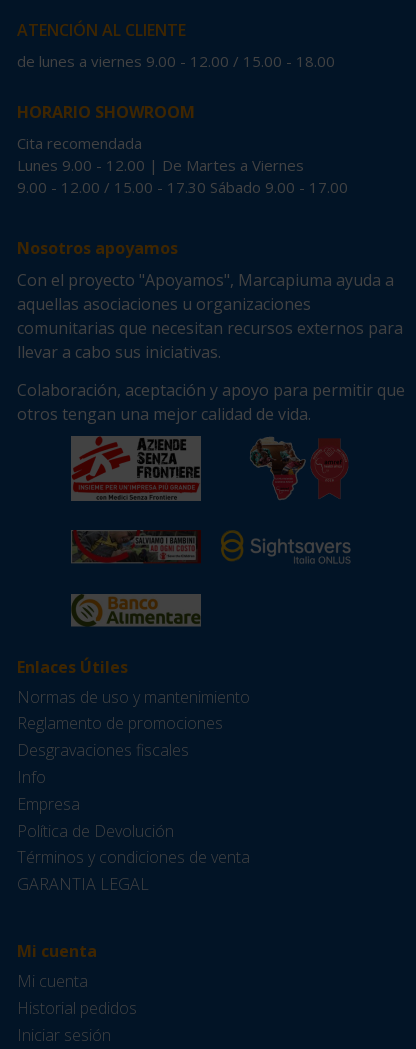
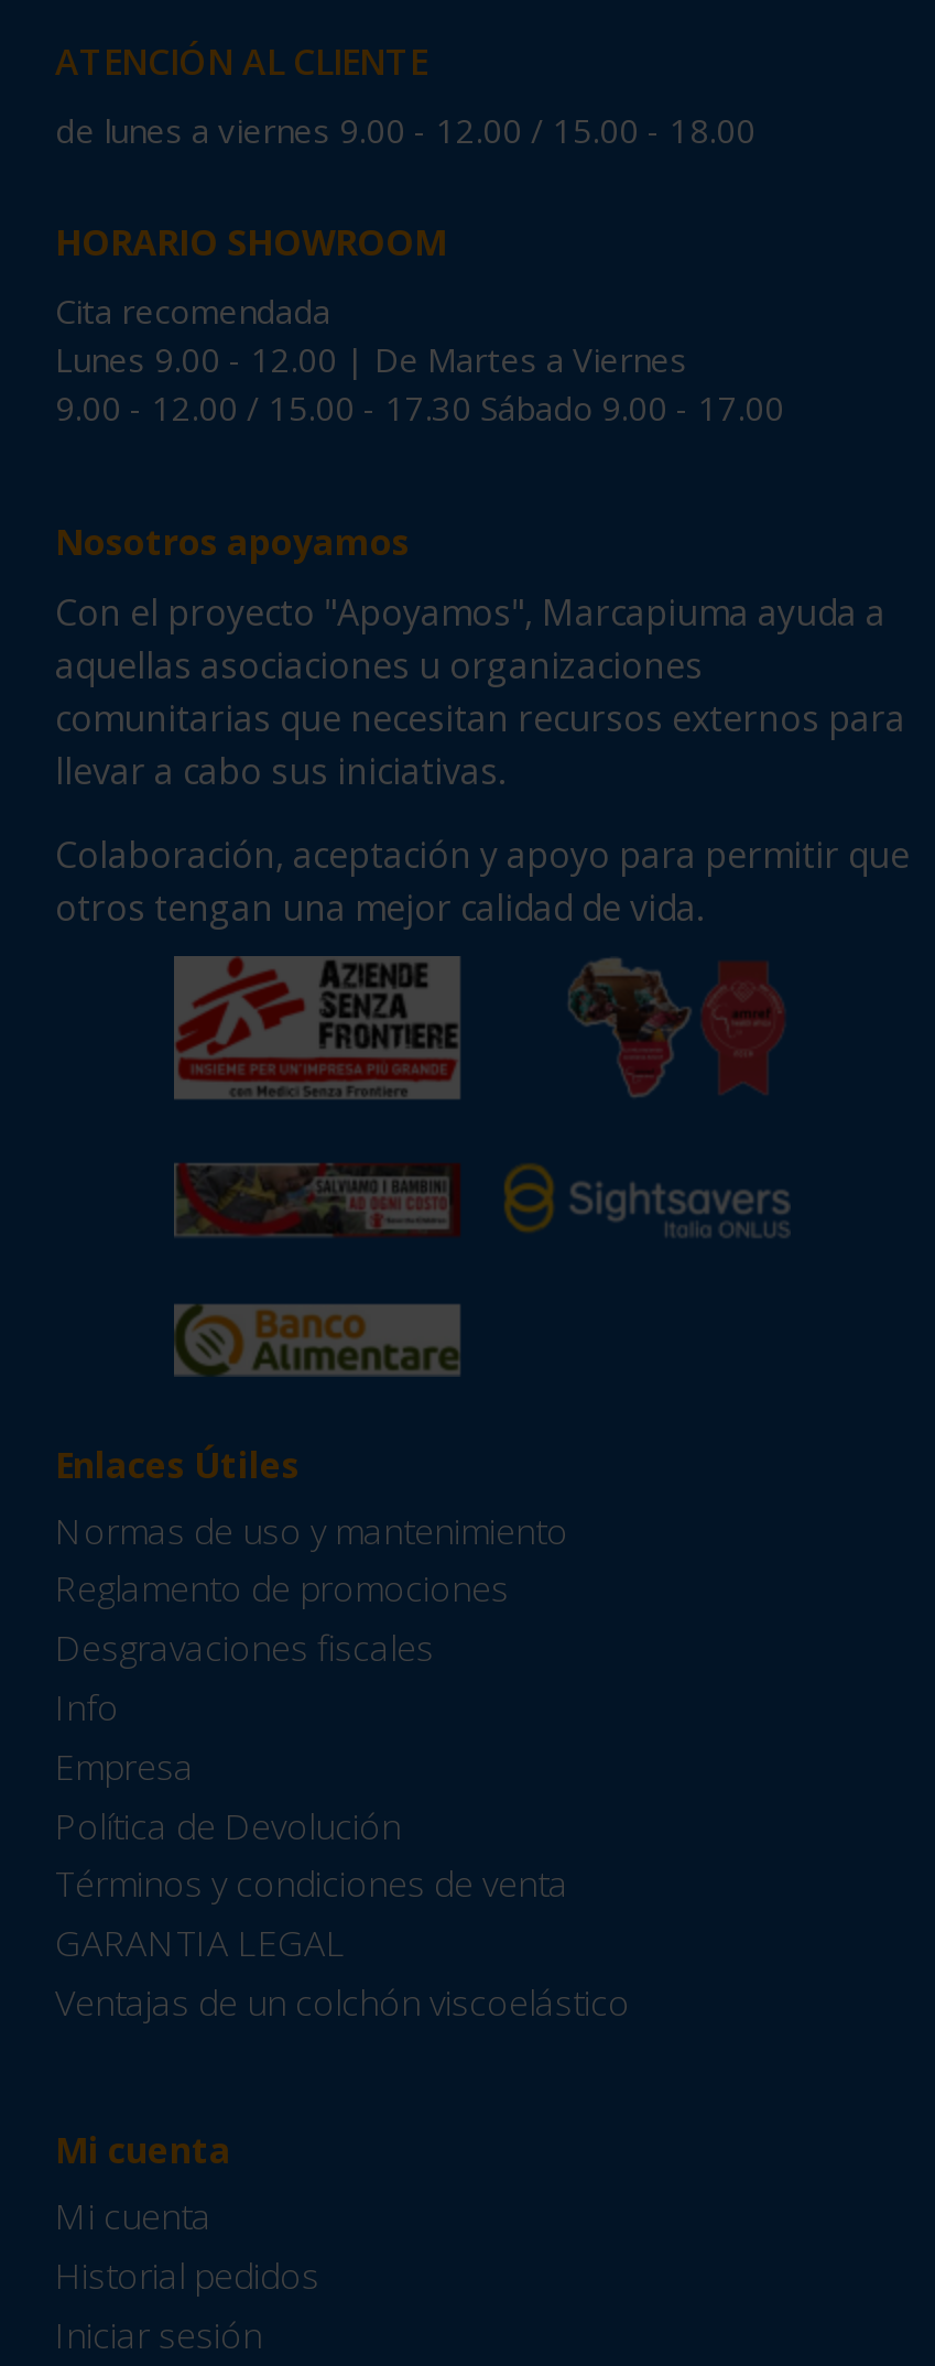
none -> [55,1978,630,2027] Ventajas de un colchón viscoelástico

